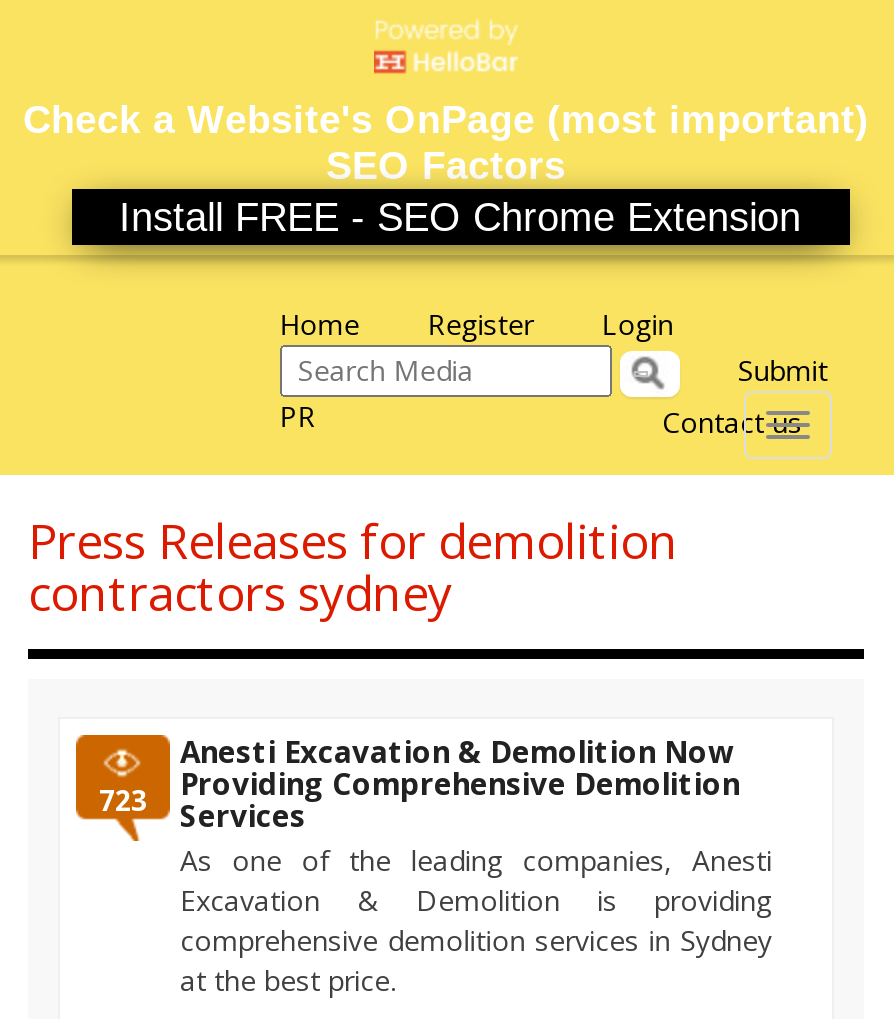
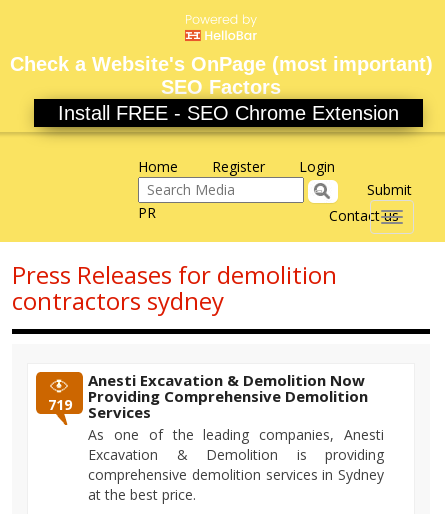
[99,763,740,835] 723 Providing Comprehensive Demolition Services -> [47,386,368,422] 719 Providing Comprehensive Demolition Services

